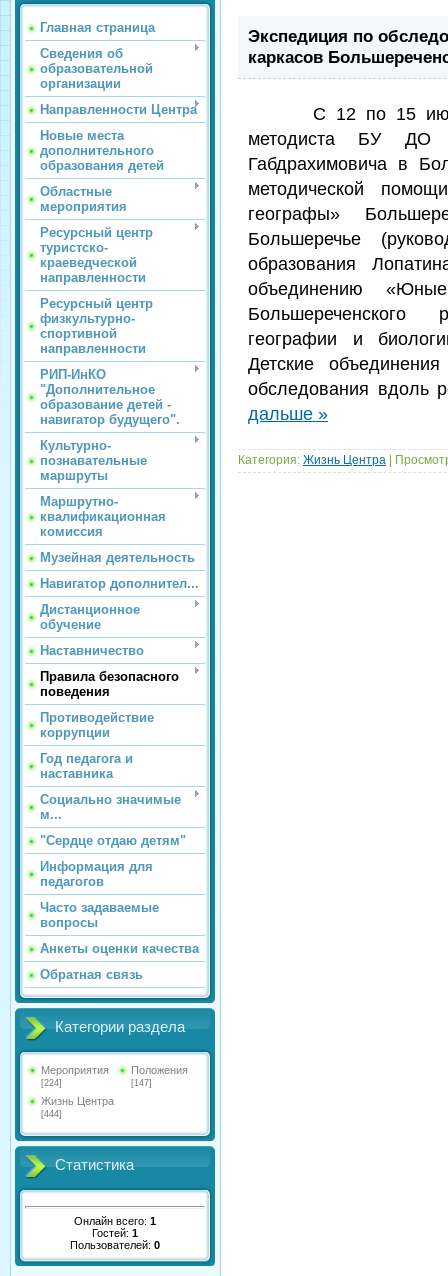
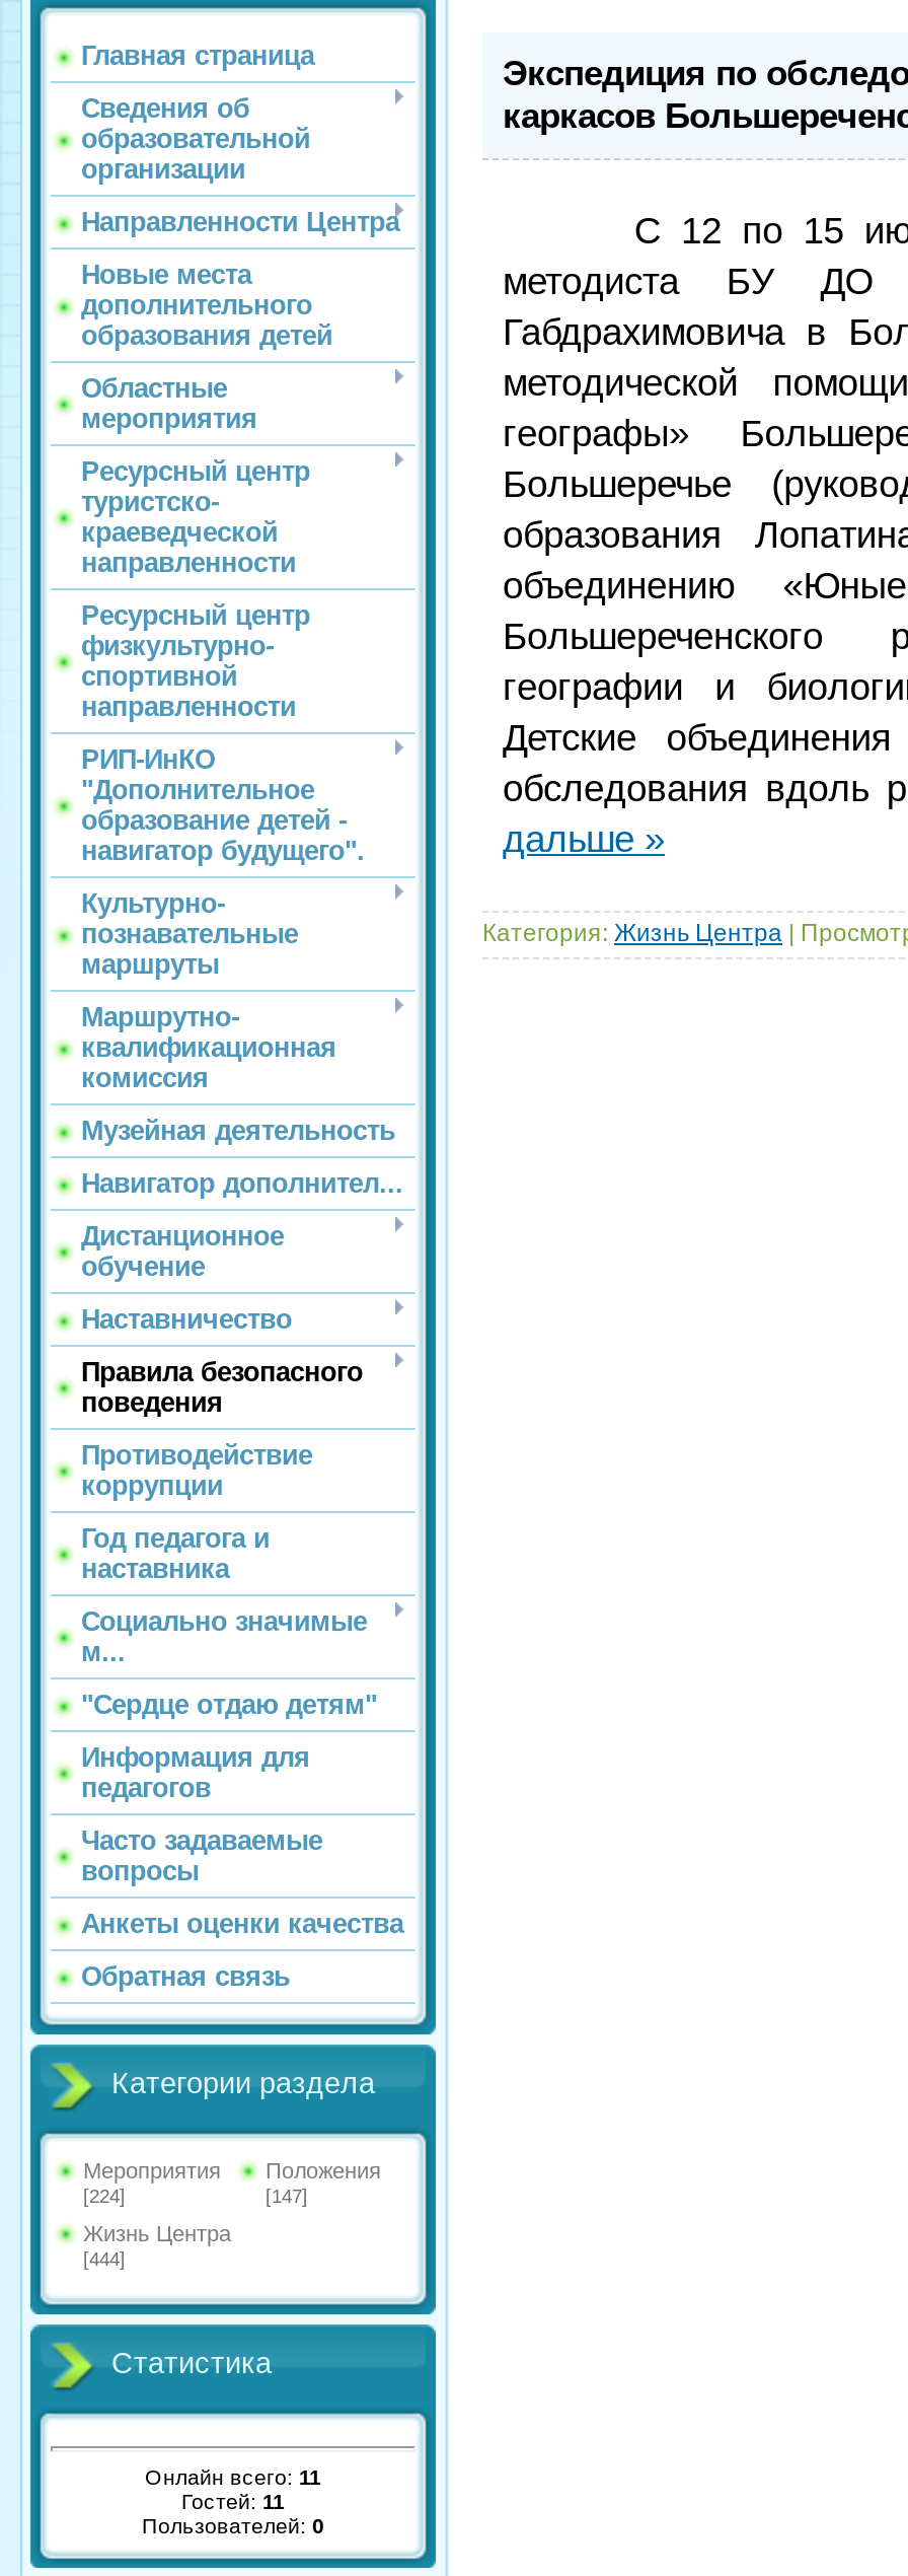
[74,1215,156,1227] Онлайн всего: 1 -> [145,2464,321,2488] Онлайн всего: 11
[92,1227,138,1239] Гостей: 1 -> [181,2488,285,2513] Гостей: 11

